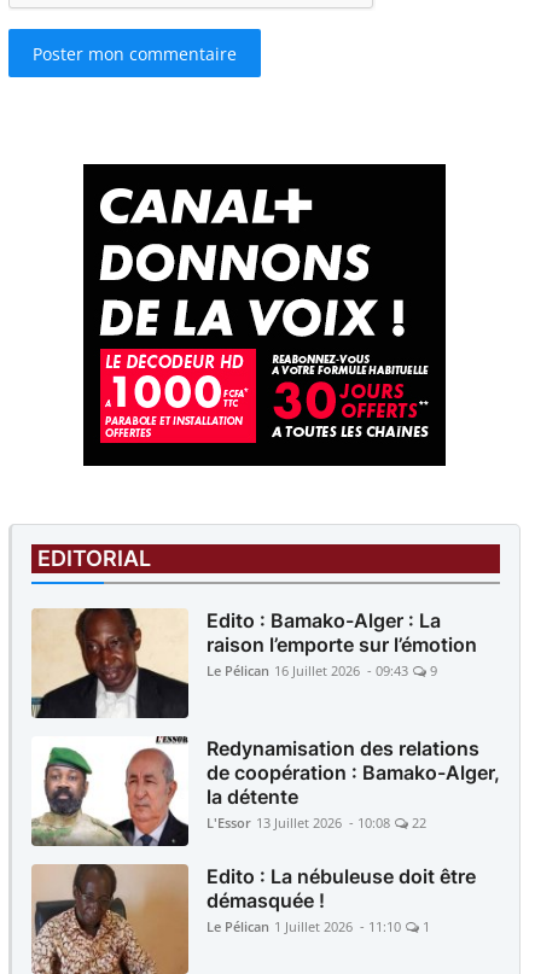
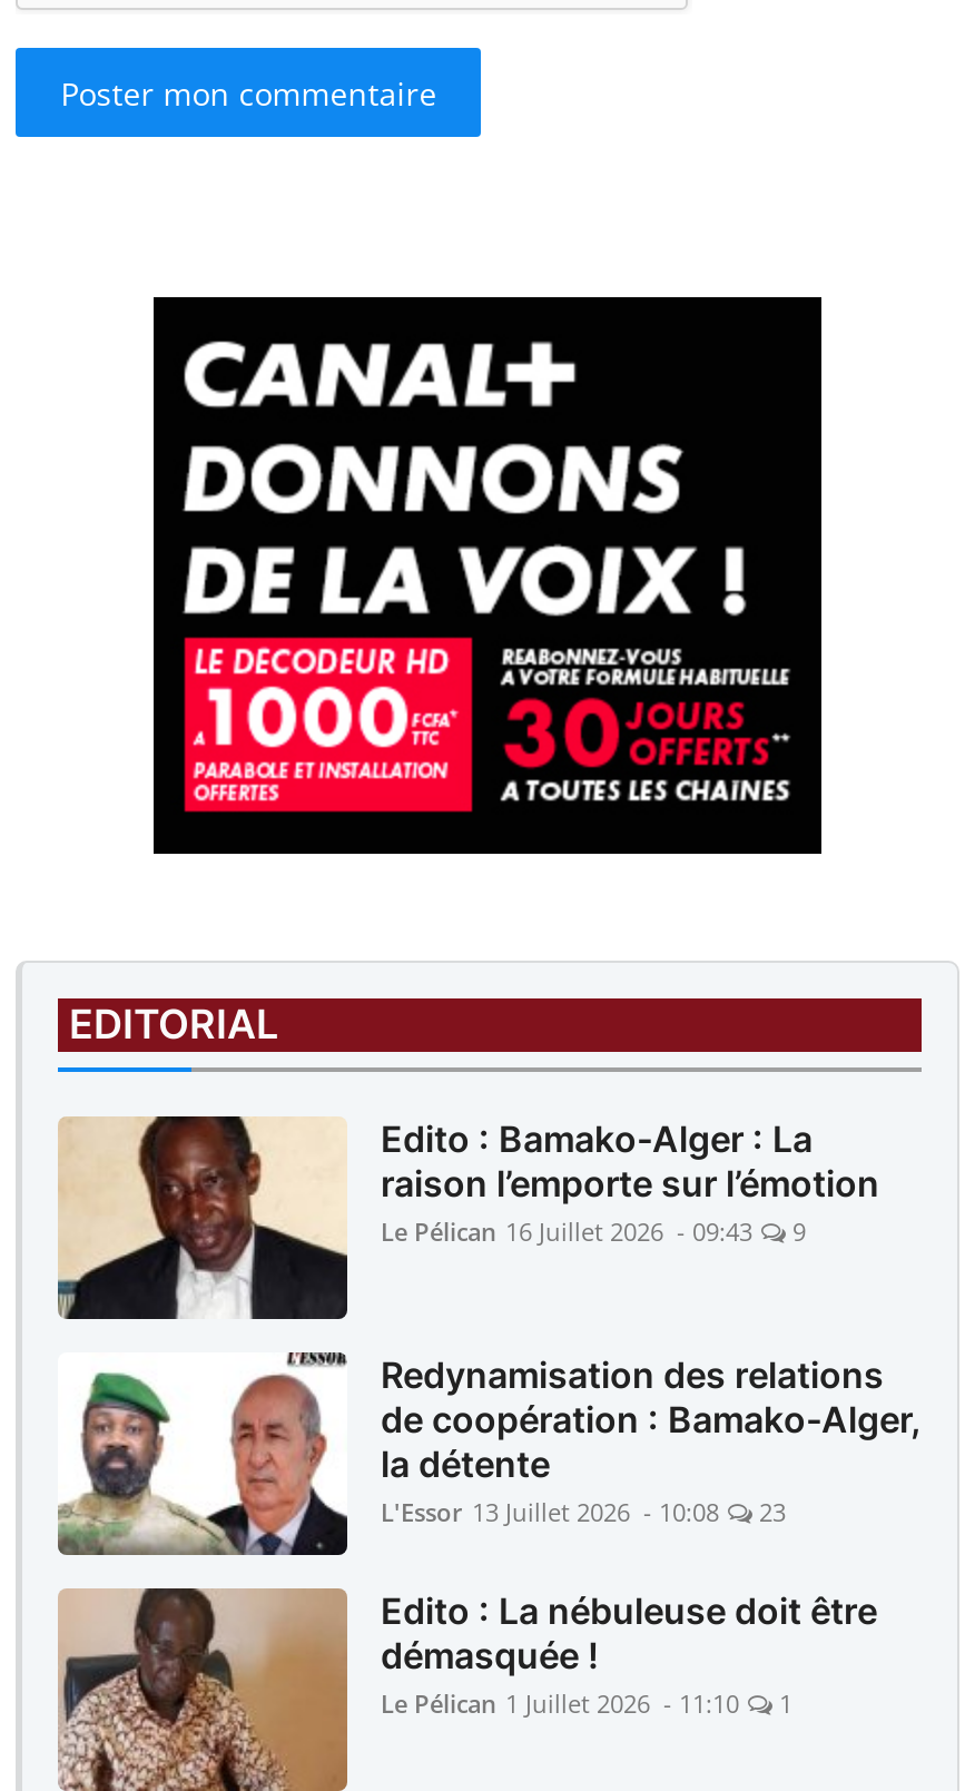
[207,814,426,832] L'Essor 13 Juillet 2026 - 10:08 22 -> [381,1496,786,1529] L'Essor 13 Juillet 2026 - 10:08 23

